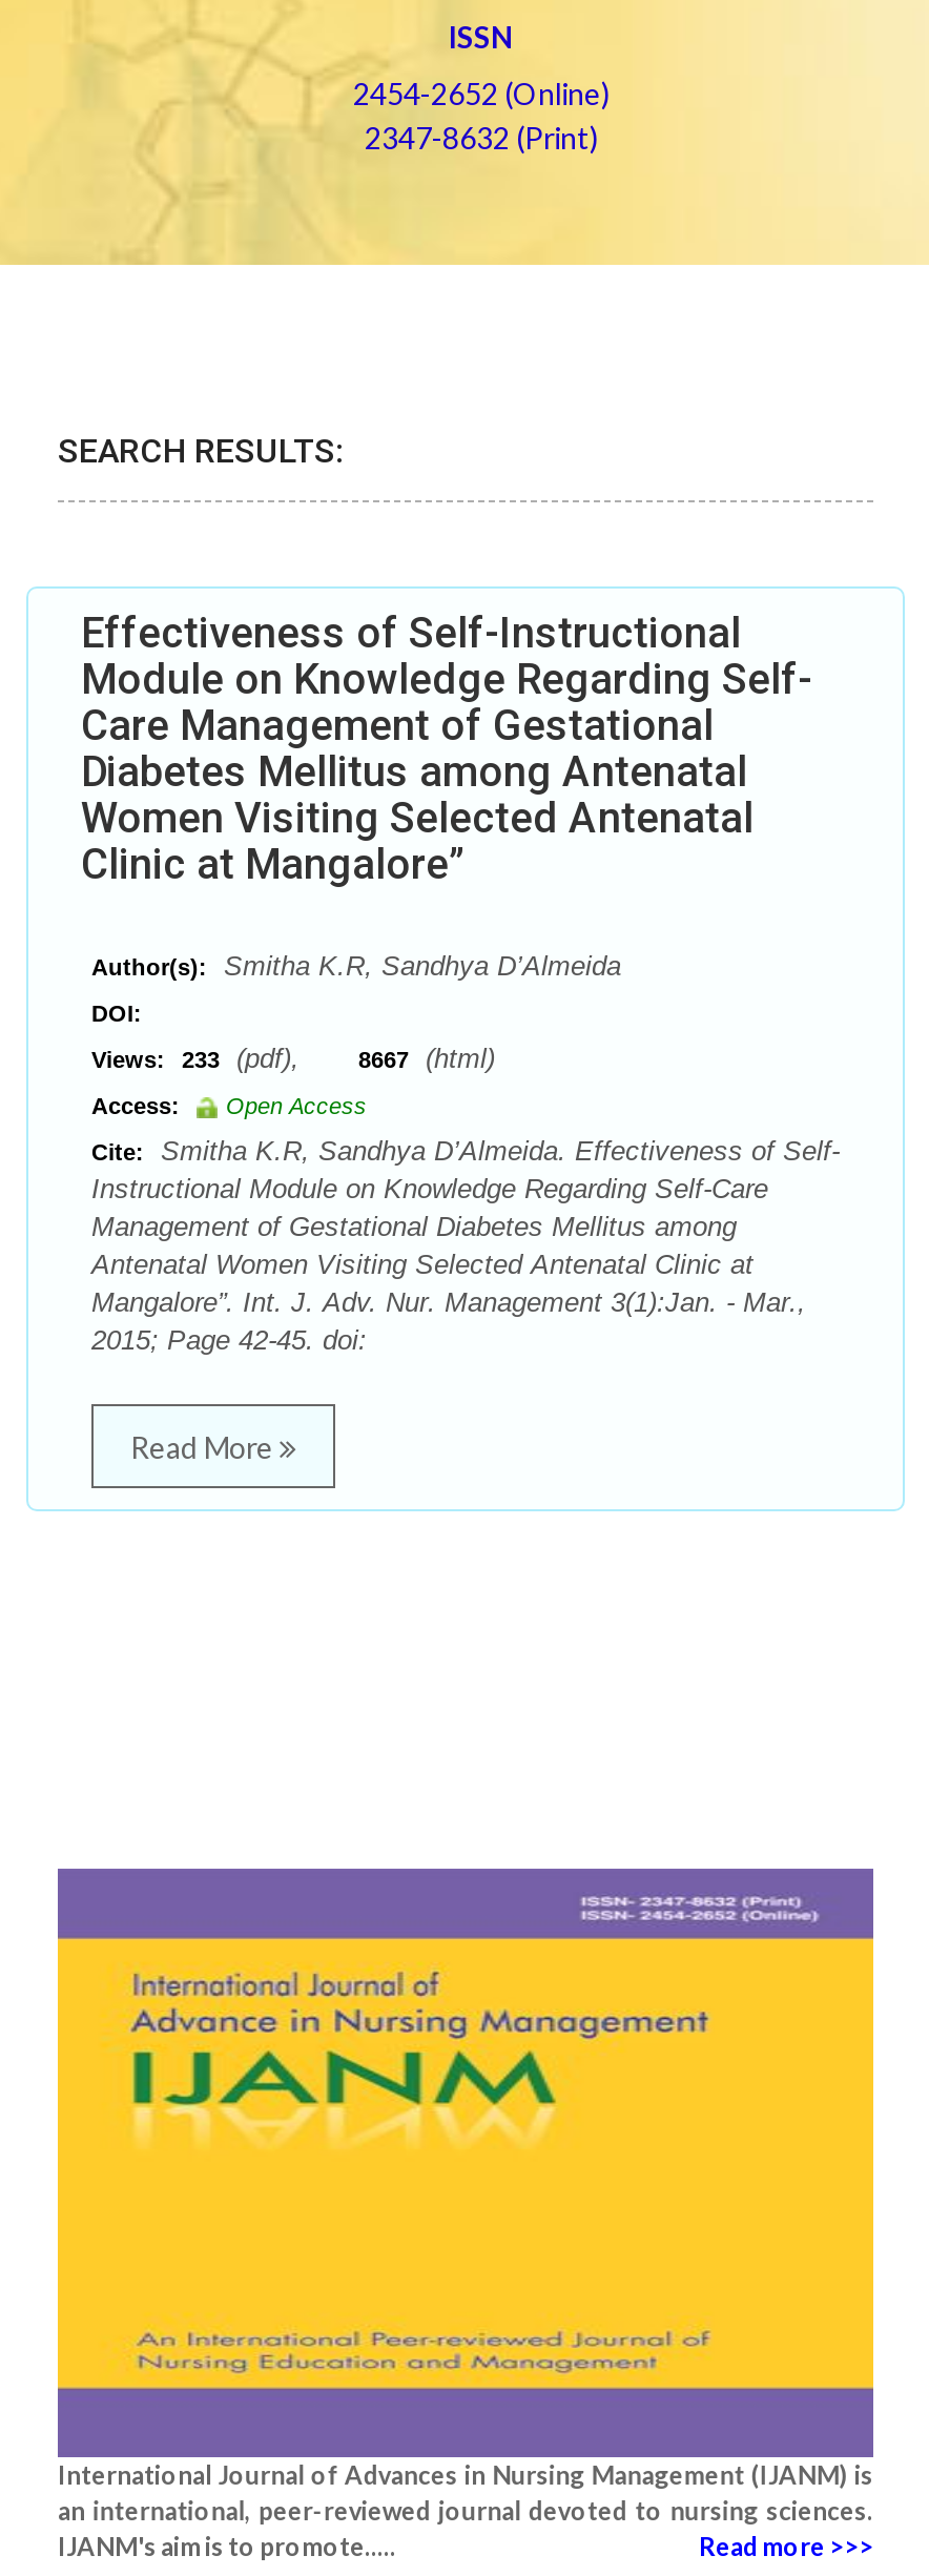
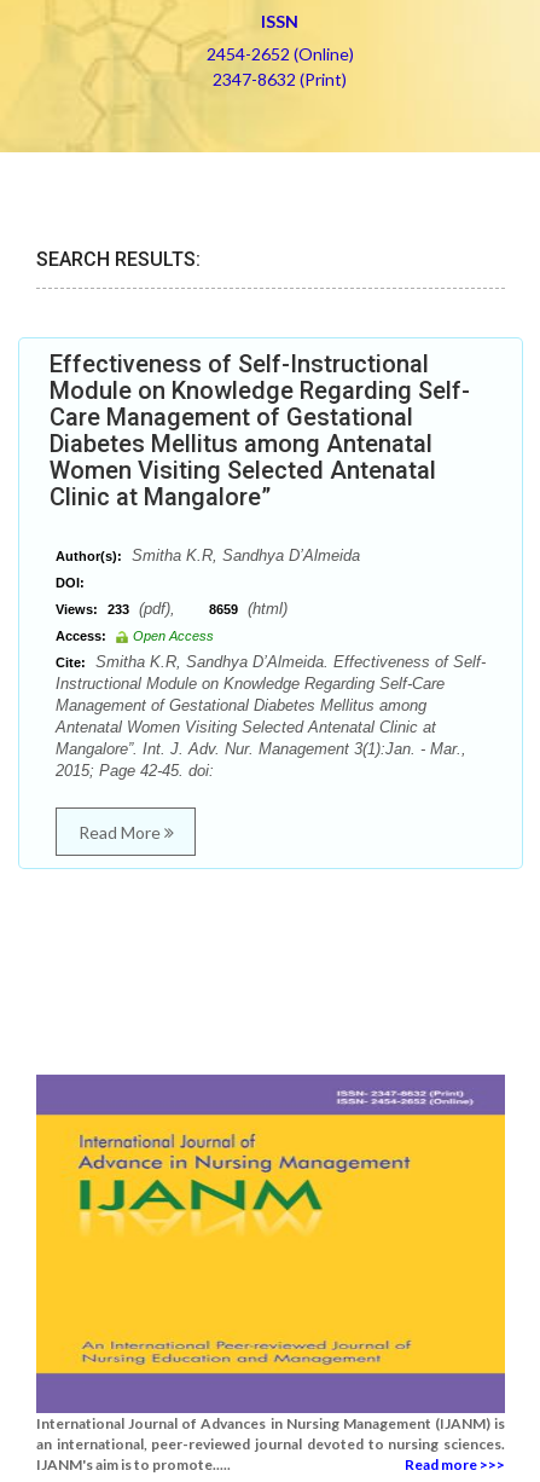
[91,1043,495,1074] Views: 233 (pdf), 8667 (html) -> [56,600,288,618] Views: 233 (pdf), 8659 (html)

